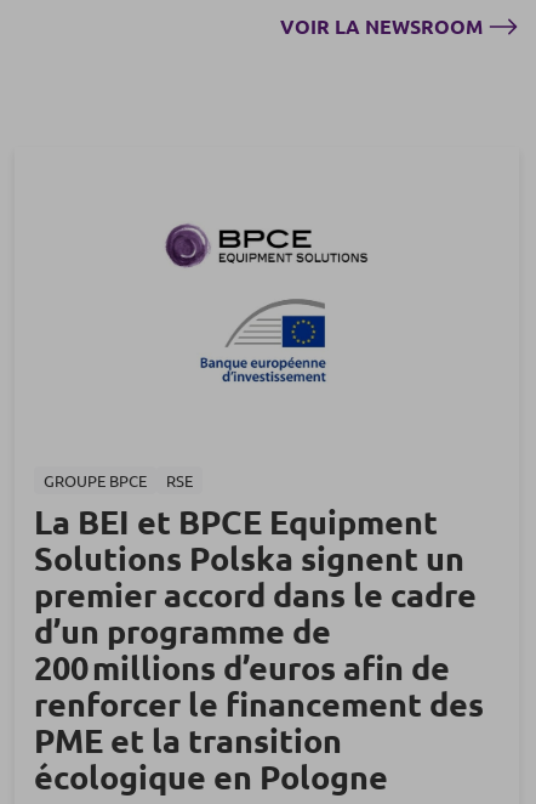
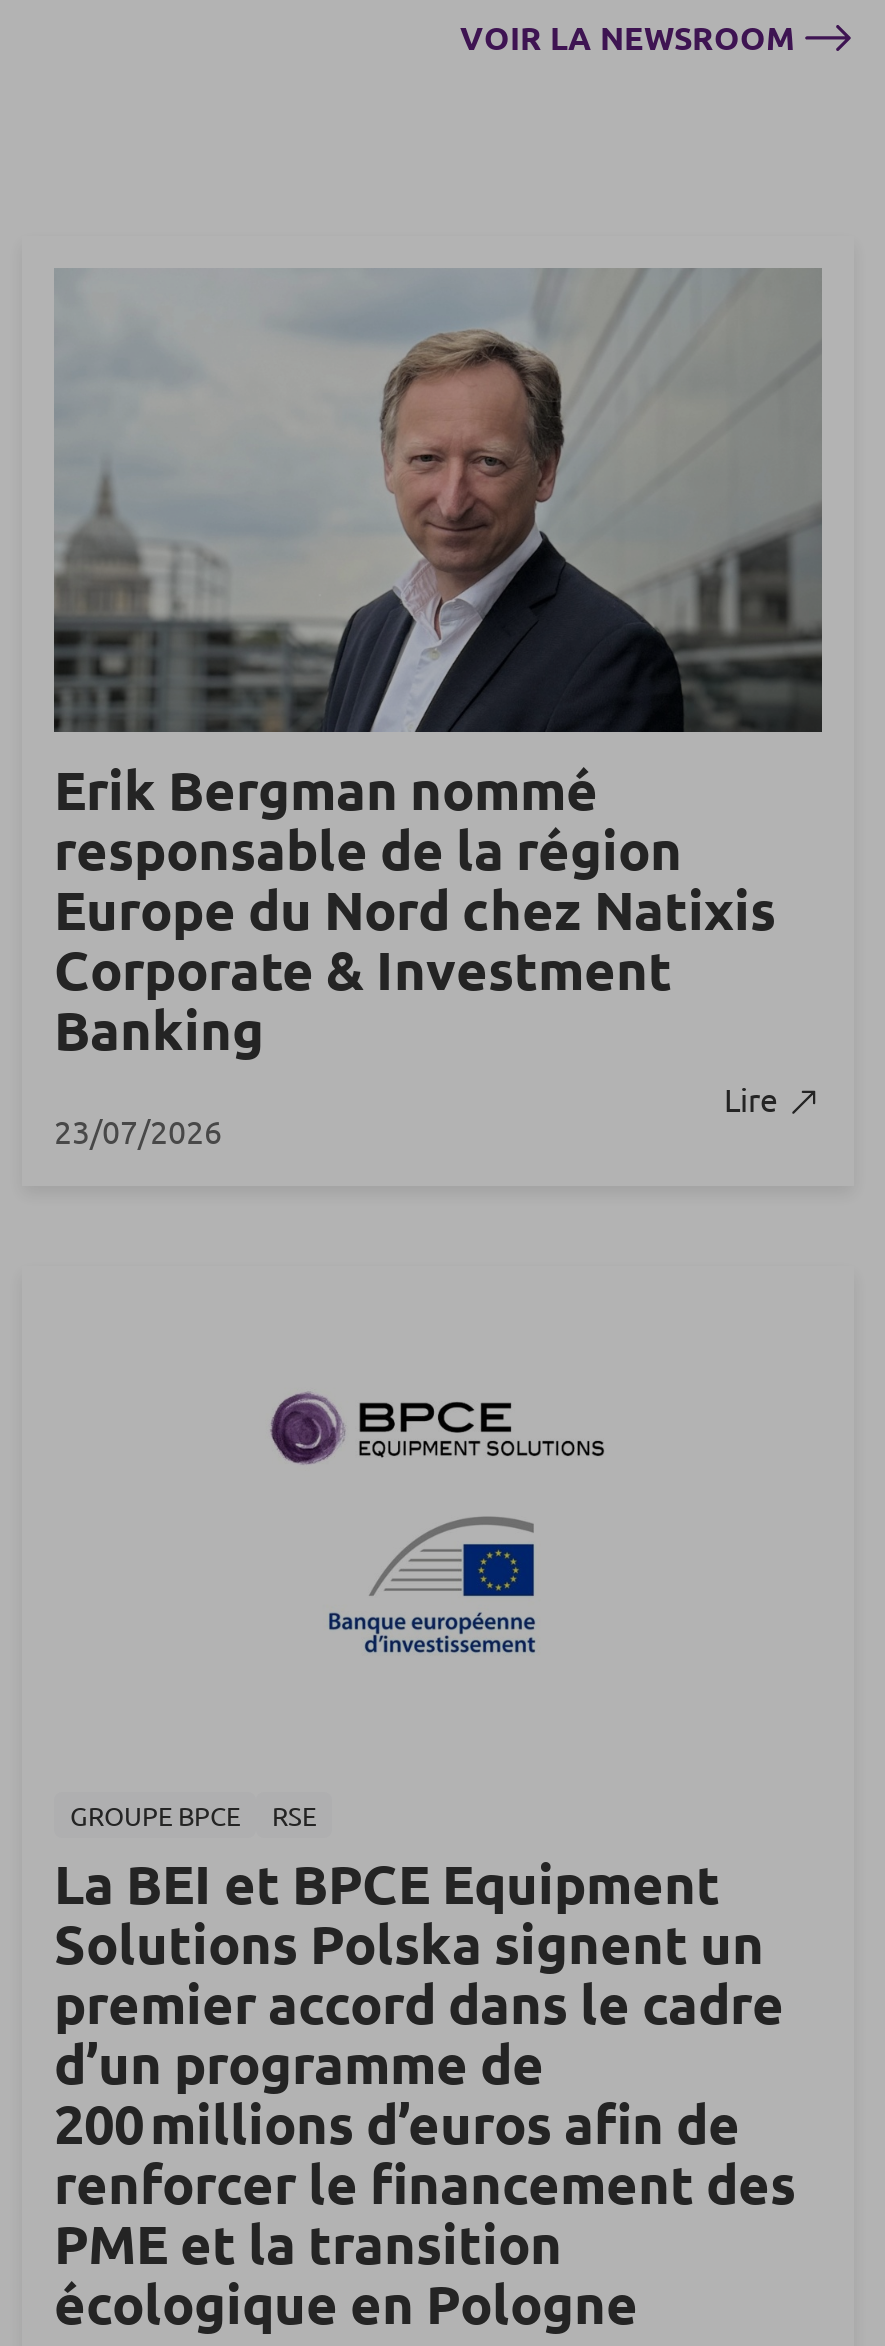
none -> [52,268,824,1149] [image] | Erik Bergman nommé | responsable de la région | Europe du Nord chez Natixis | Corporate & Investment | Banking | 23/07/2026
none -> [724,1077,778,1117] Lire

